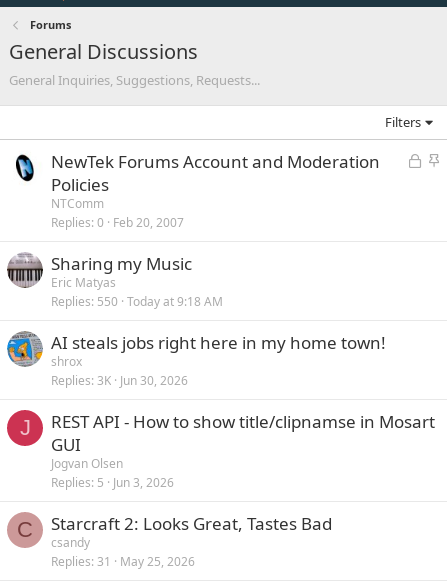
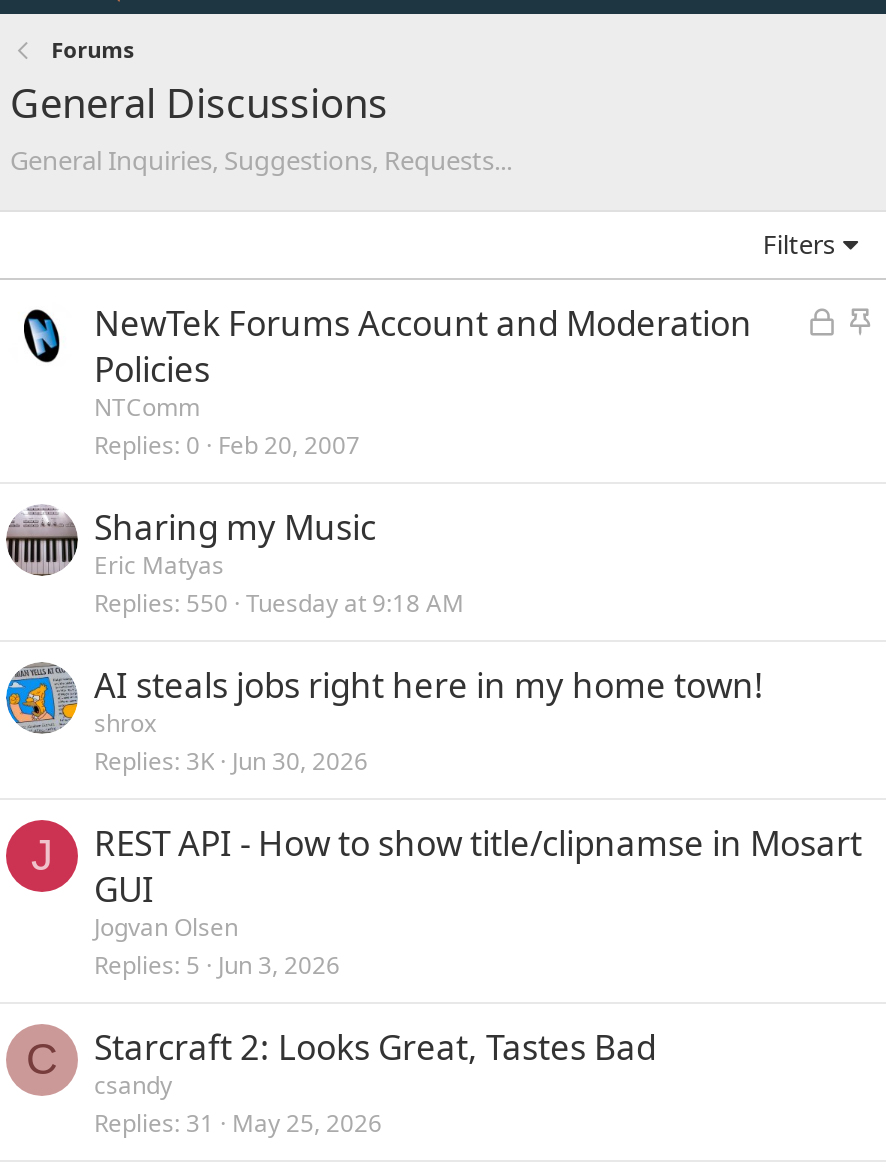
[51,293,223,310] Replies 550 Today at 9:18 AM -> [94,586,464,620] Replies 550 Tuesday at 9:18 AM

